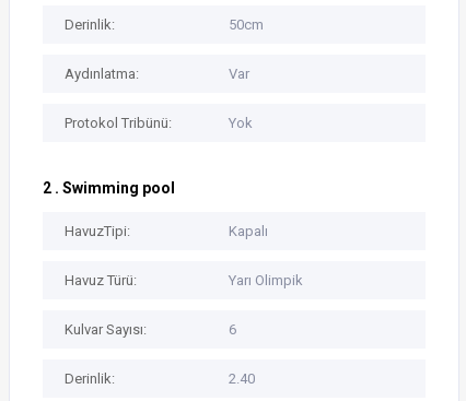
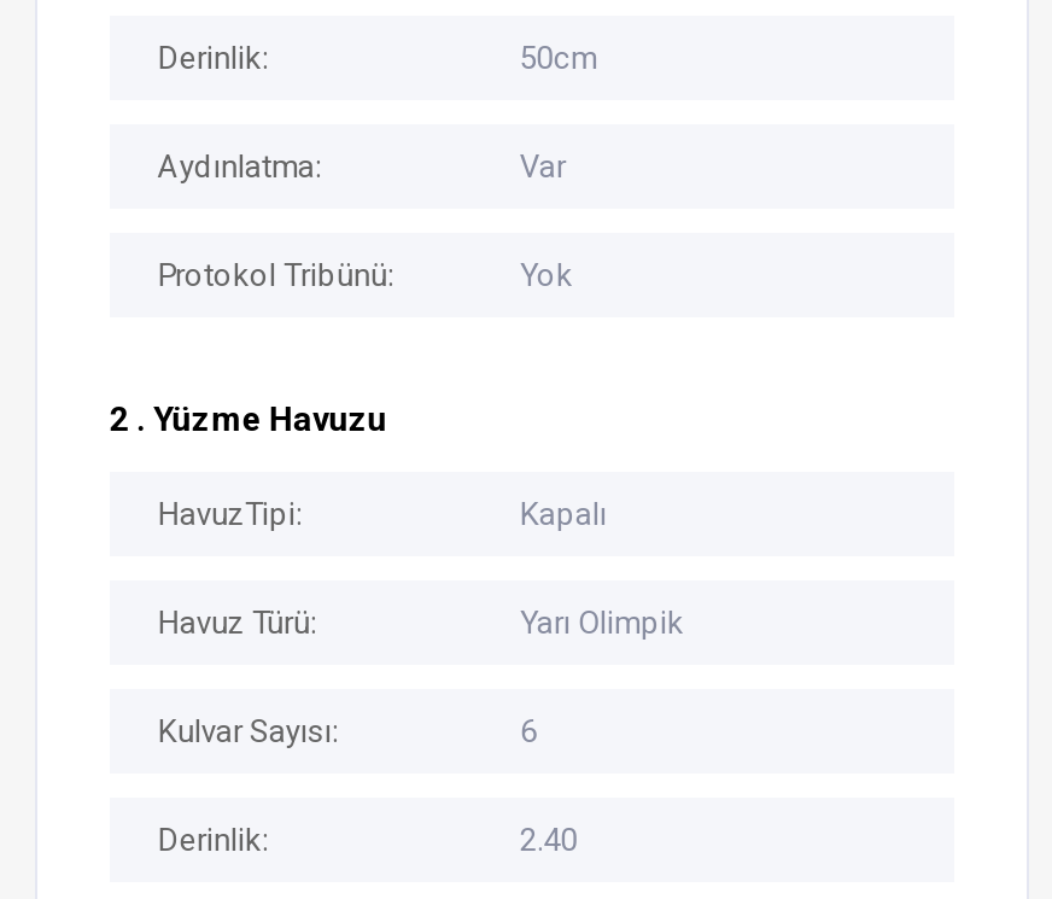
[43,179,175,197] 2 . Swimming pool -> [110,399,387,438] 2 . Yüzme Havuzu

